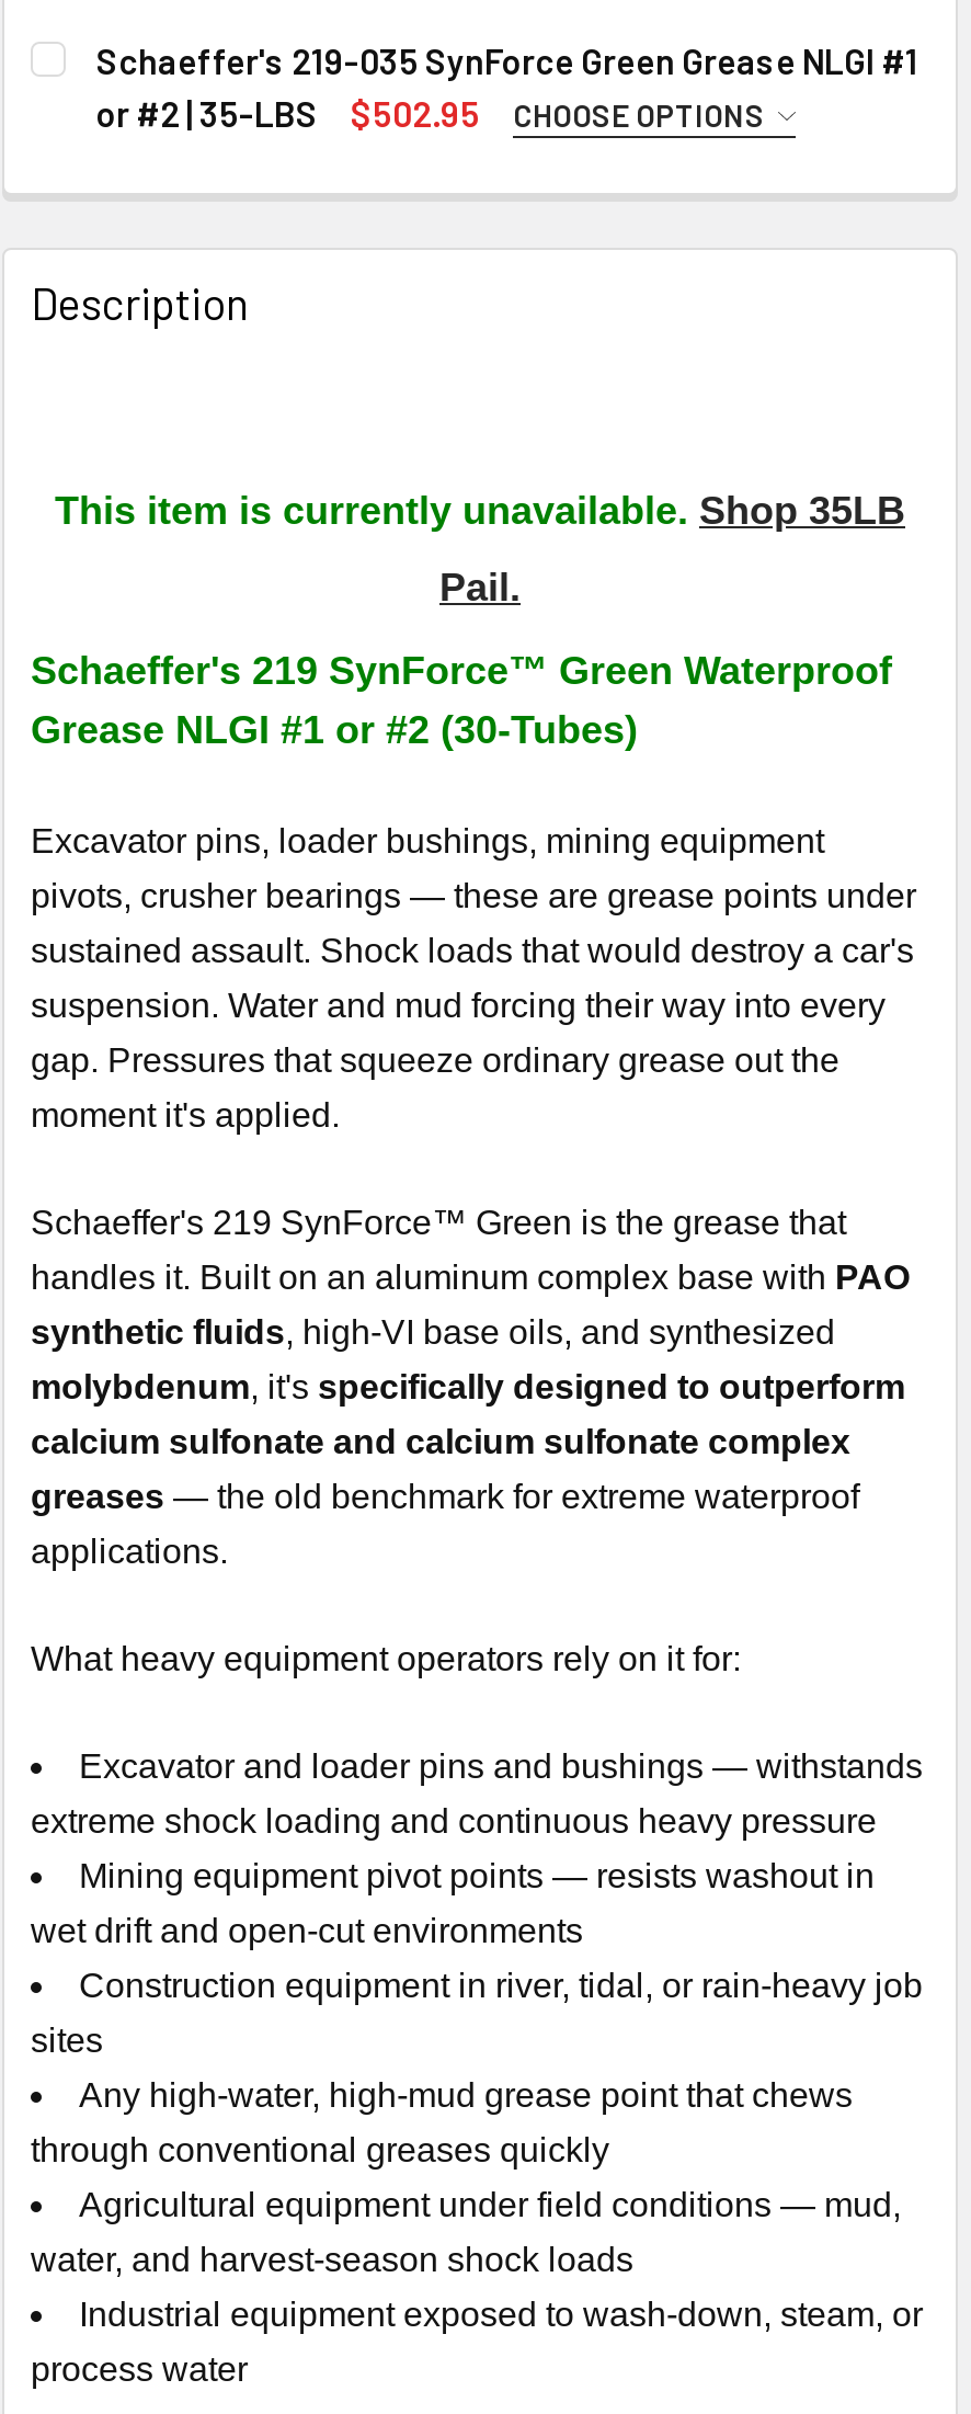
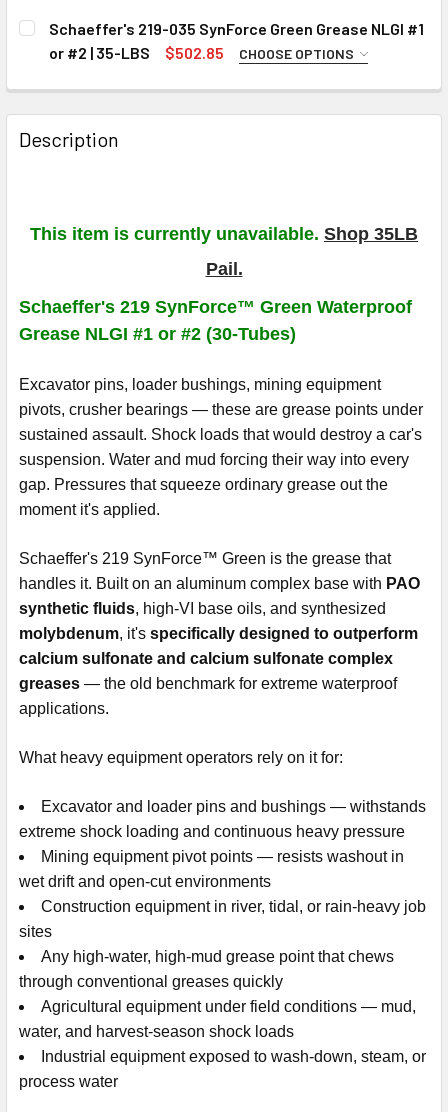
[351,93,480,134] $502.95 -> [165,43,224,62] $502.85

